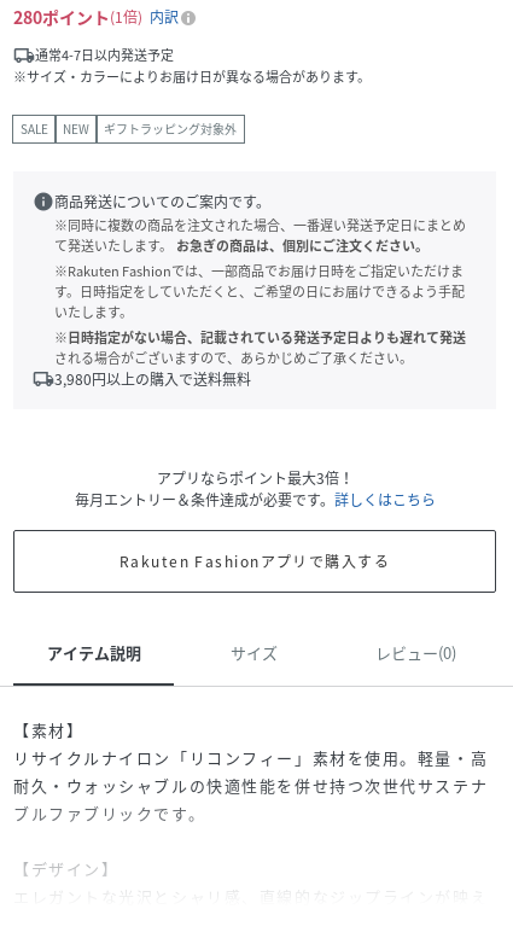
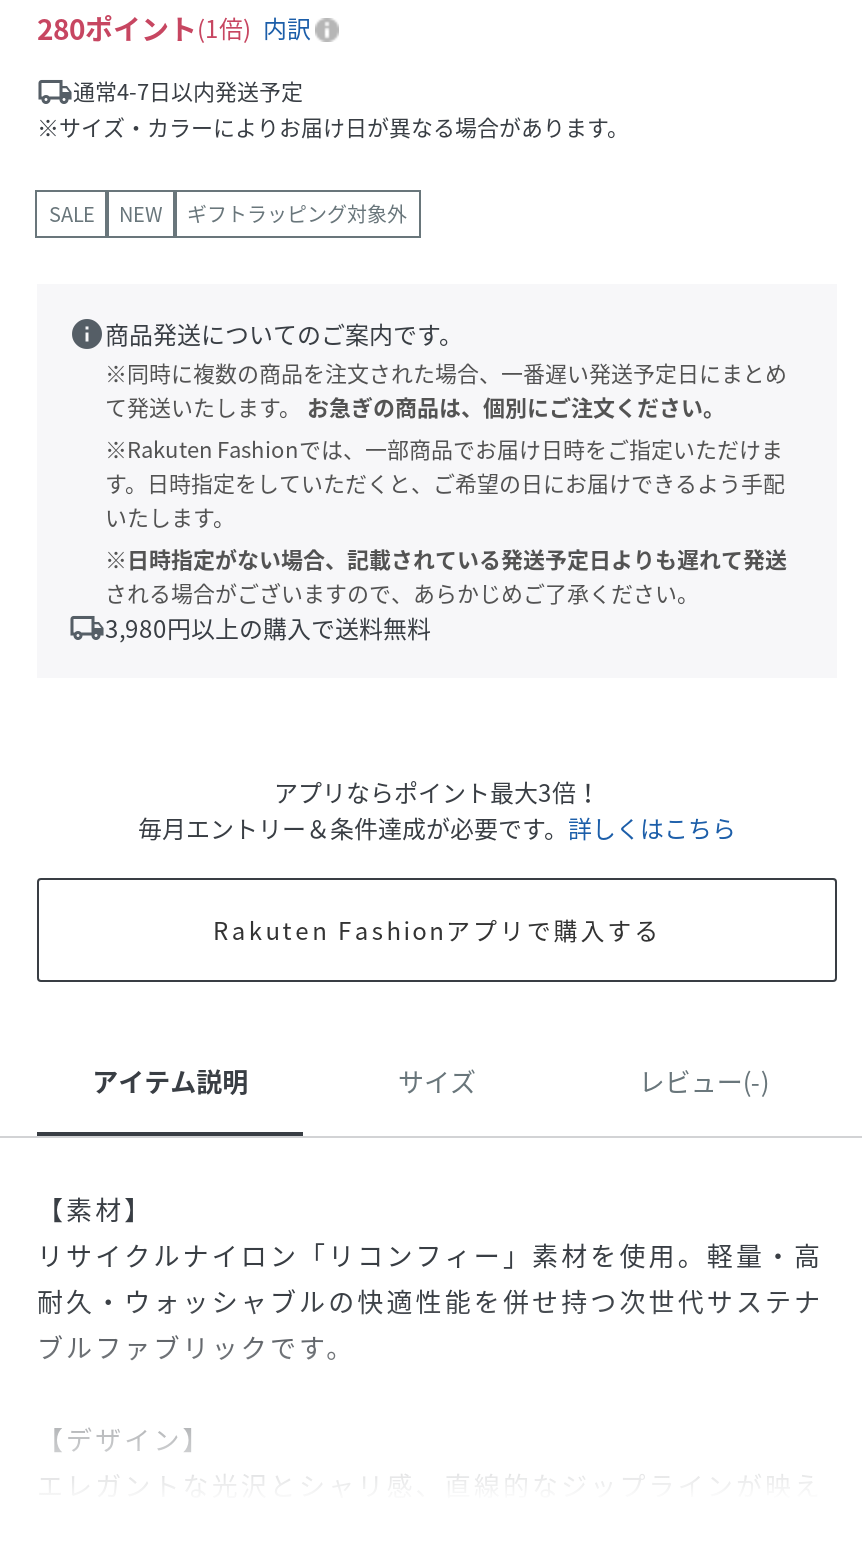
[375,641,456,664] レビュー(0) -> [639,1062,769,1100] レビュー(-)

